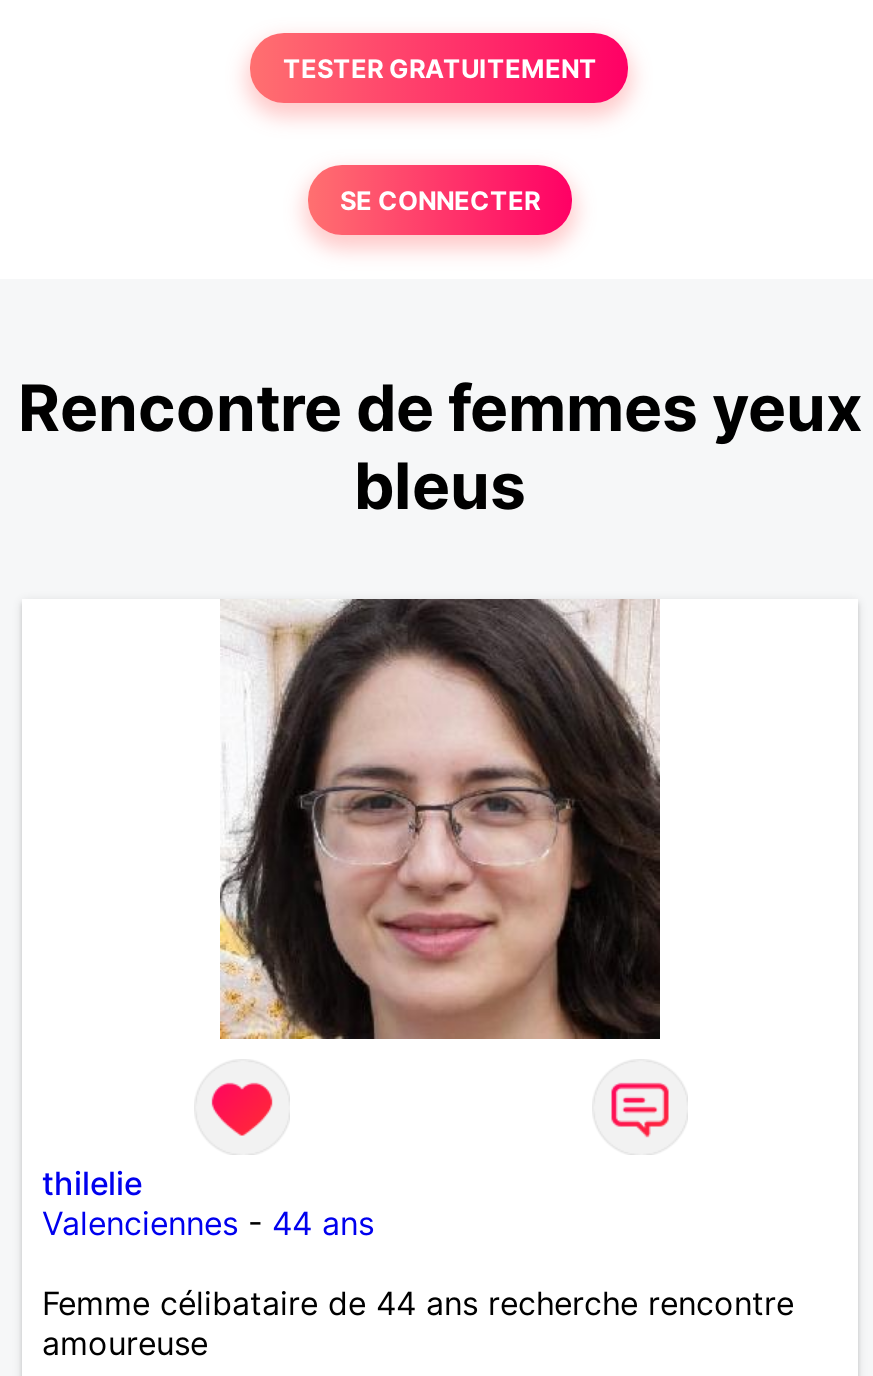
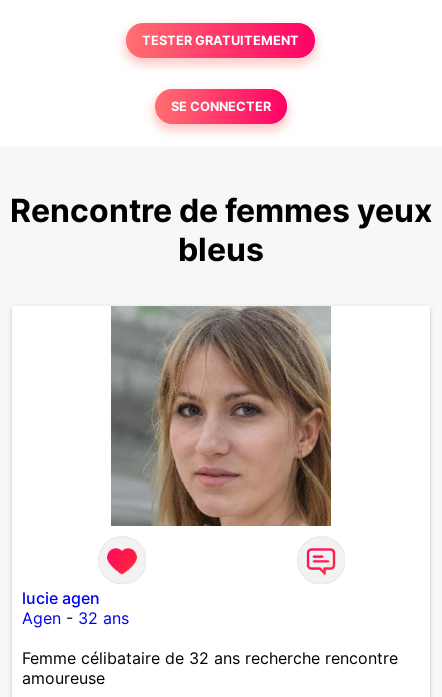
[218,599,662,1041] [image] -> [110,305,332,527] [image]
[42,1163,374,1243] thilelie | Valenciennes - 44 ans -> [22,588,129,628] lucie agen | Agen - 32 ans
[42,1283,794,1323] Femme célibataire de 44 ans recherche rencontre -> [22,648,398,668] Femme célibataire de 32 ans recherche rencontre

